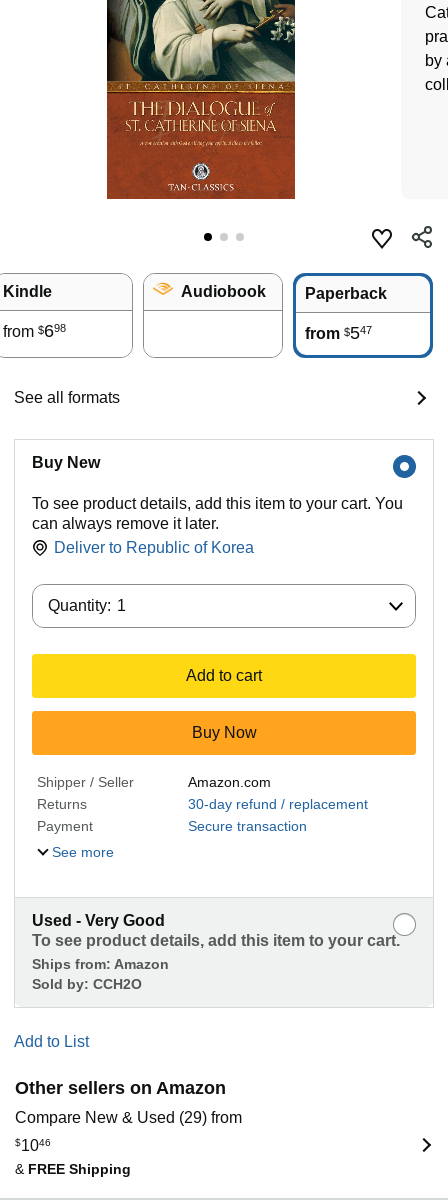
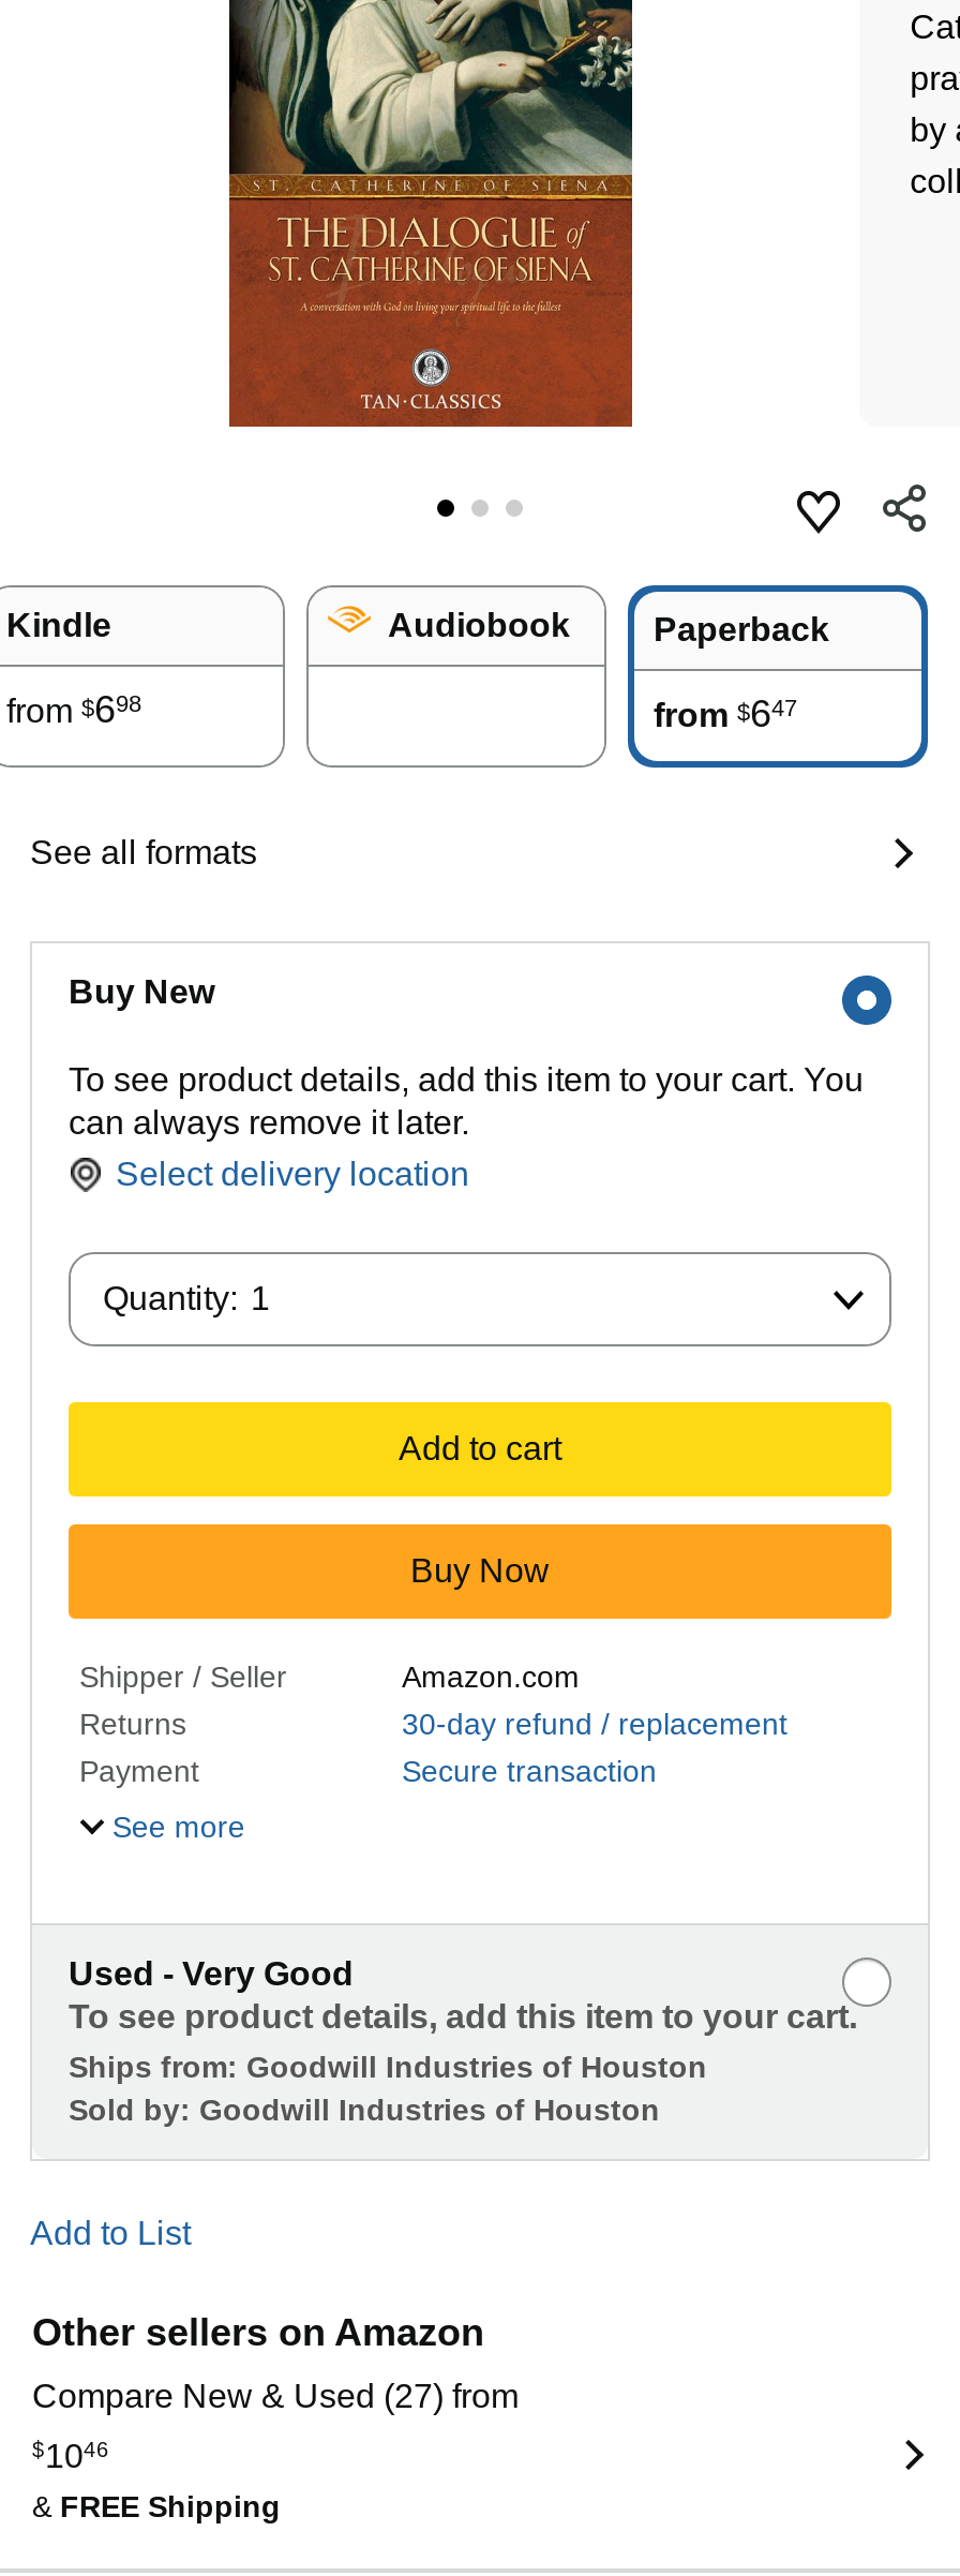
[305,323,372,343] from $547 -> [654,693,797,736] from $647
[54,539,254,556] Deliver to Republic of Korea -> [116,1156,469,1192] Select delivery location
[32,956,169,992] Ships from: Amazon | Sold by: CCH2O -> [69,2050,707,2127] Ships from: Goodwill Industries of Houston | Sold by: Goodwill Industries of Houston
[15,1109,242,1126] Compare New & Used (29) from -> [32,2378,519,2415] Compare New & Used (27) from

